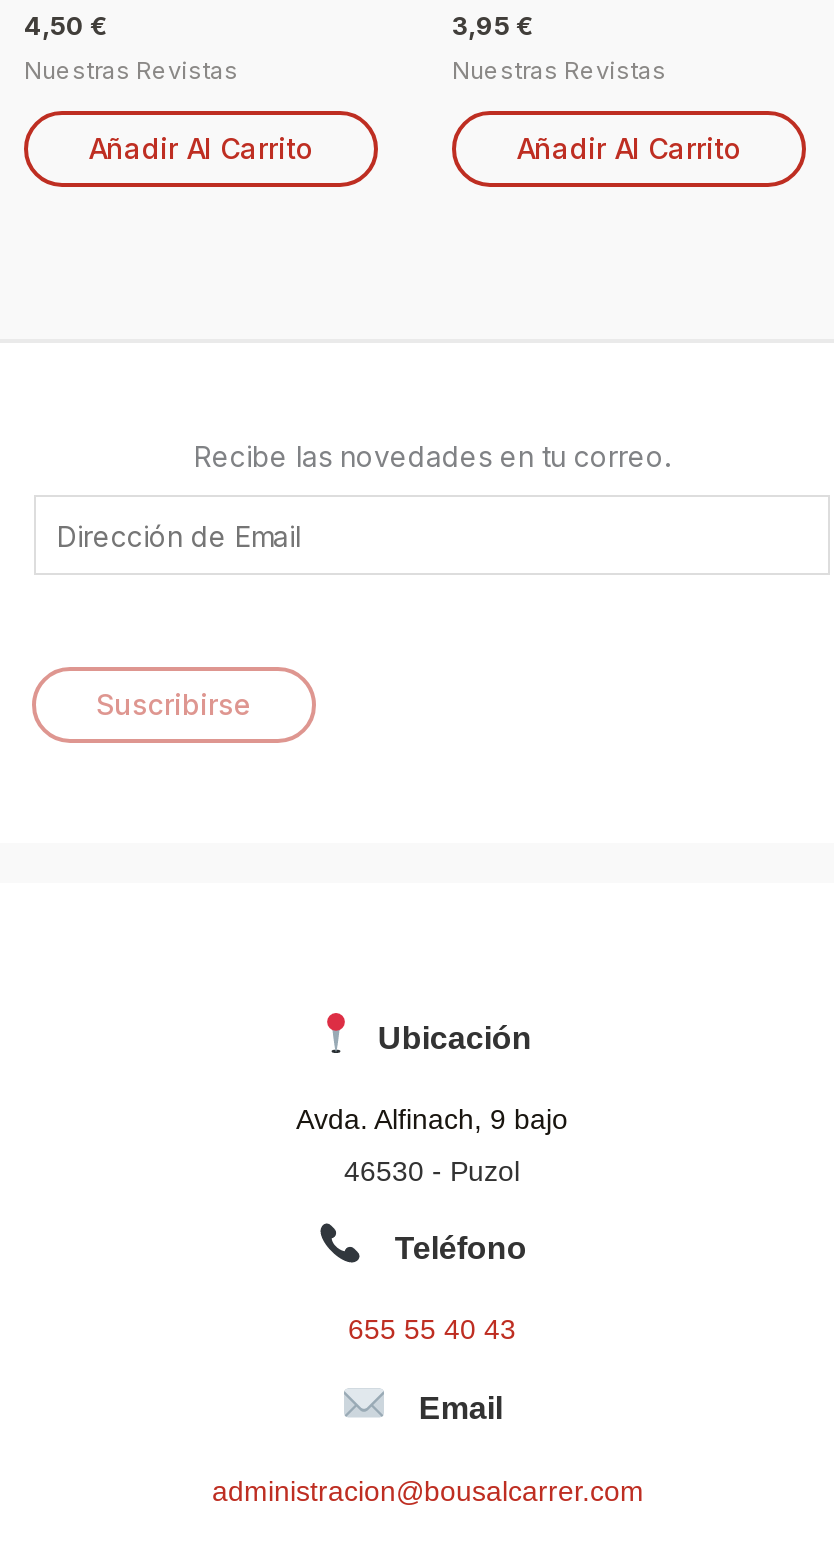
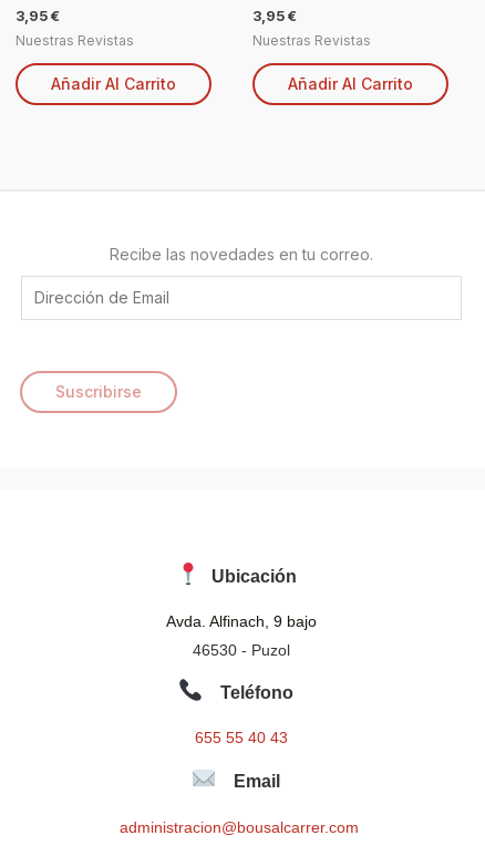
[24,11,106,41] 4,50 € -> [16,7,60,24] 3,95 €

